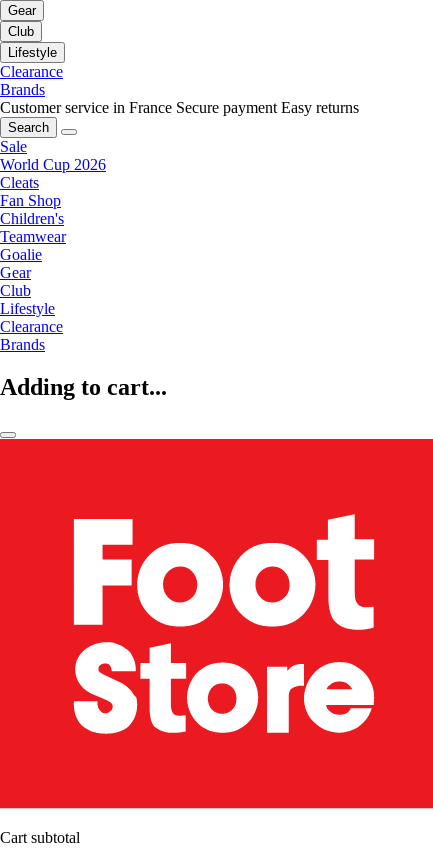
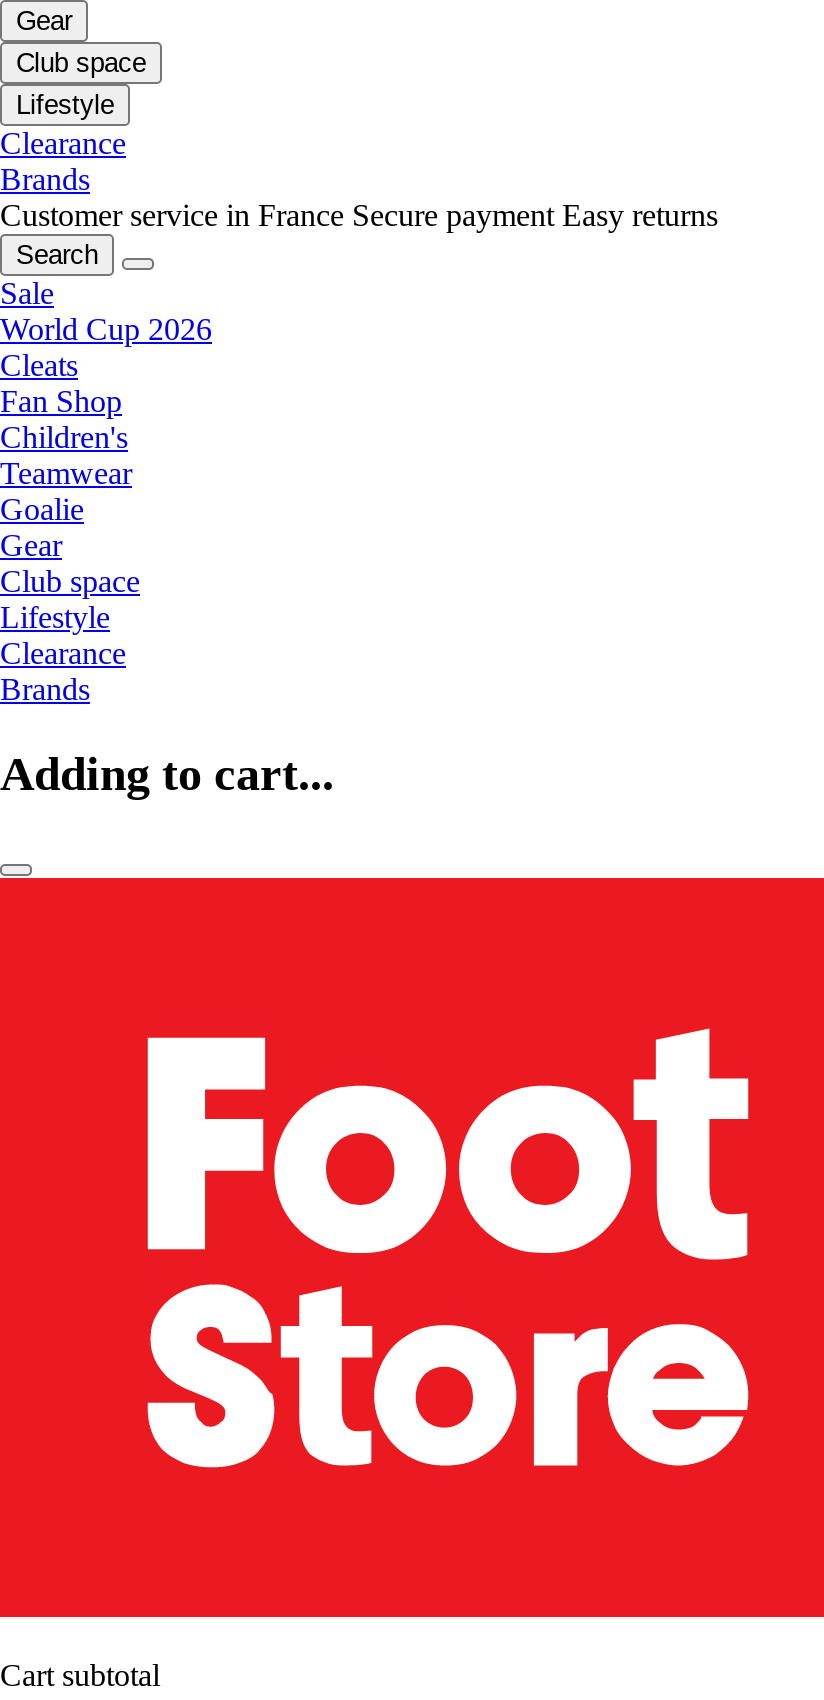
[8,24,34,39] Club -> [16,49,146,79] Club space
[0,282,31,299] Club -> [0,565,140,599] Club space

